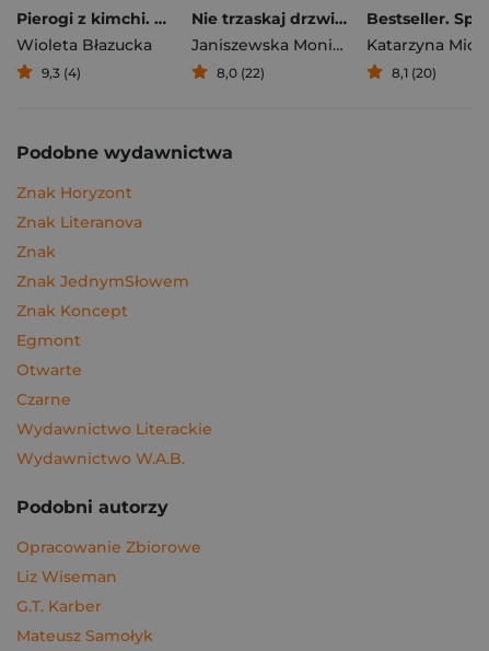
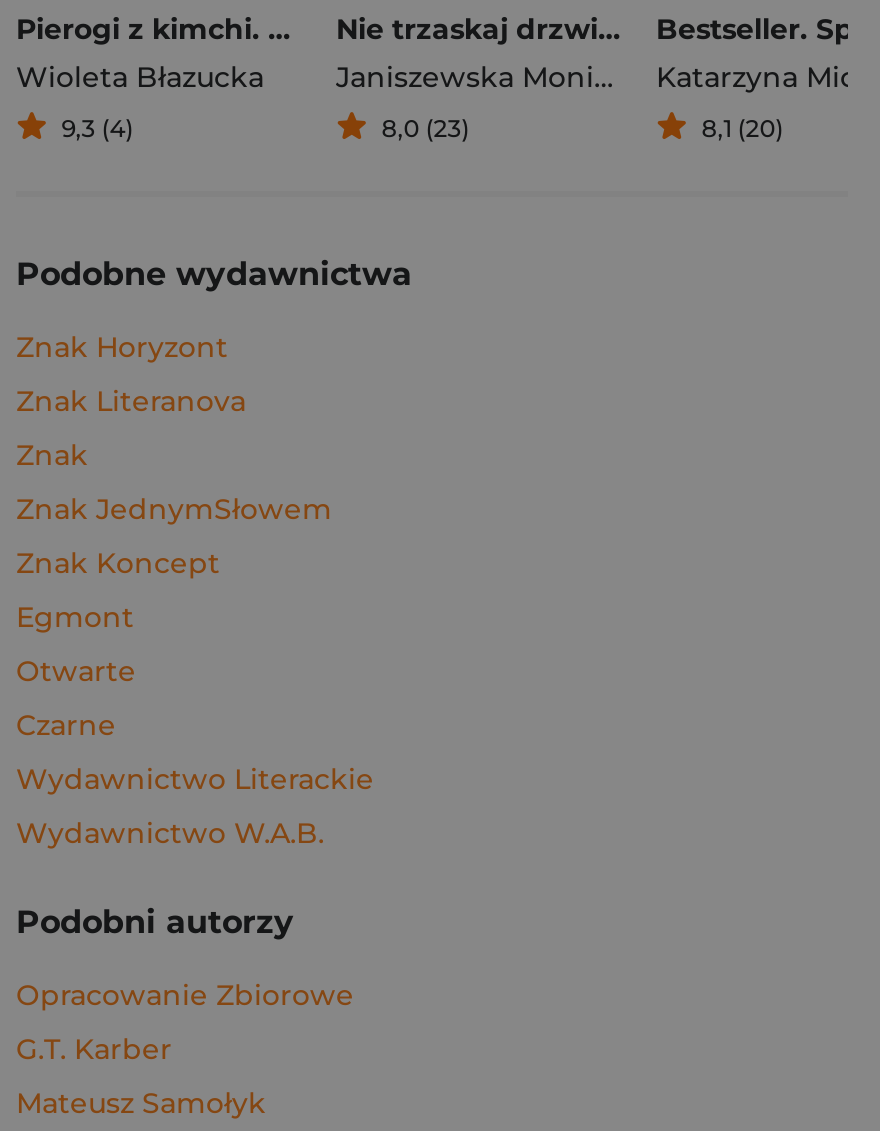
[216,65,265,81] 8,0 (22) -> [382,113,470,143] 8,0 (23)
[16,567,117,586] Liz Wiseman -> none

